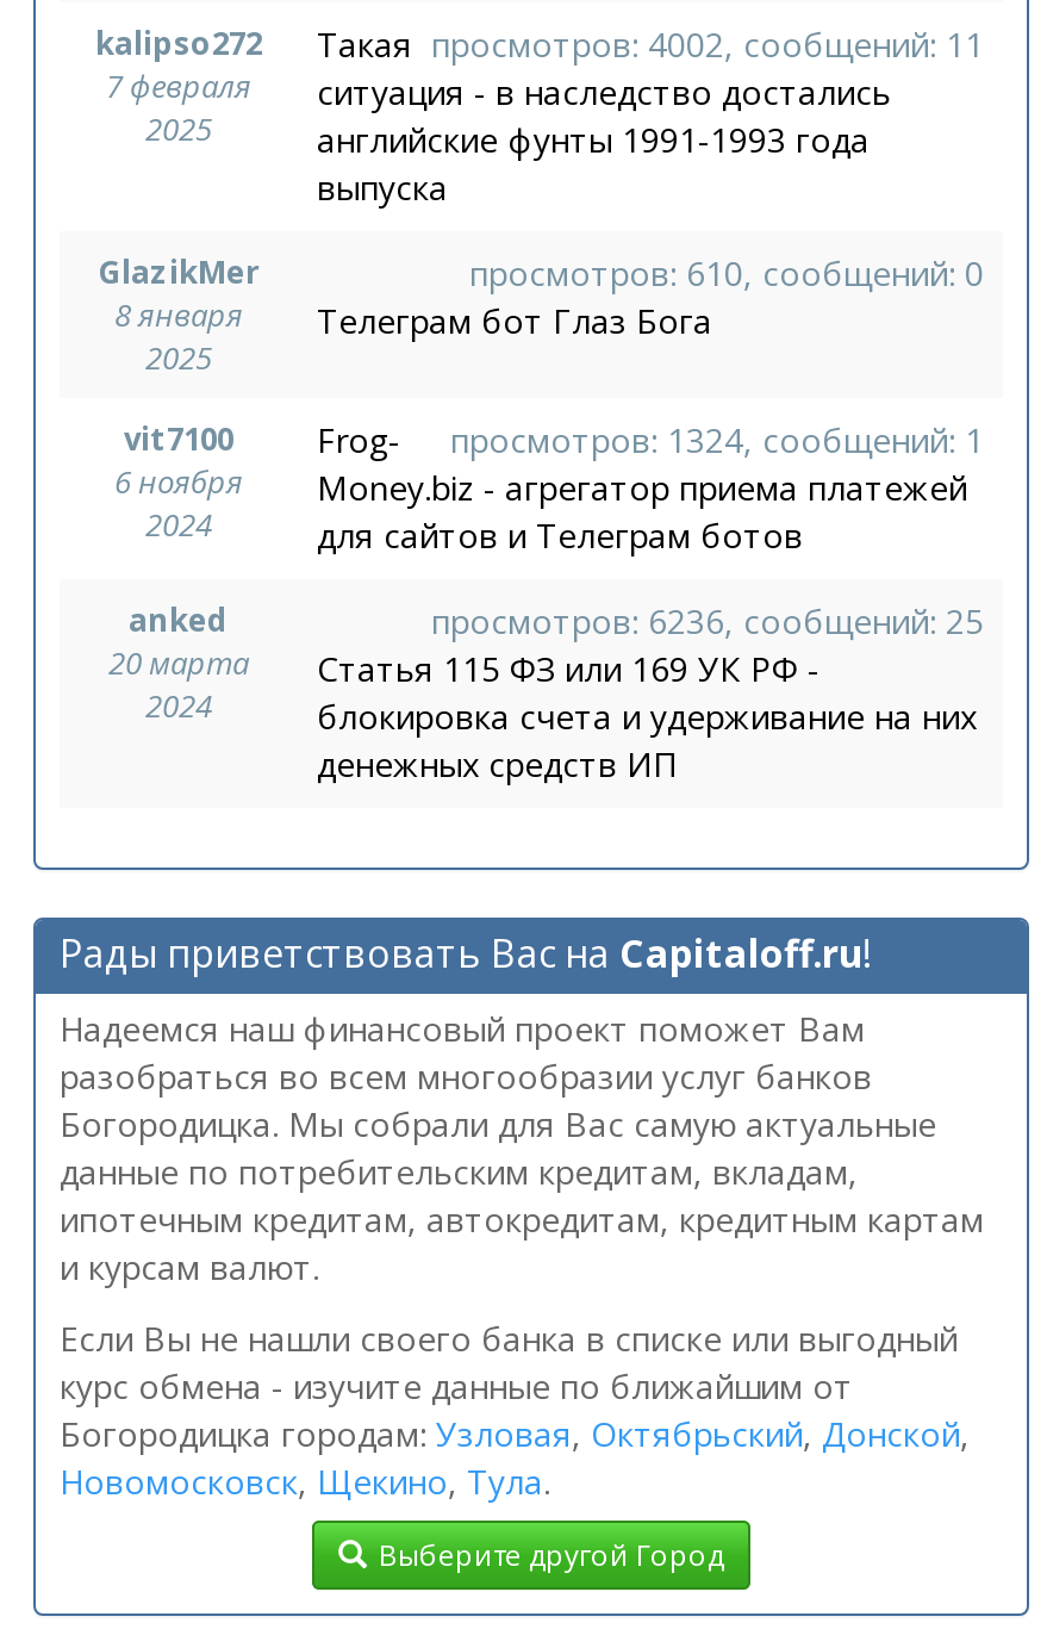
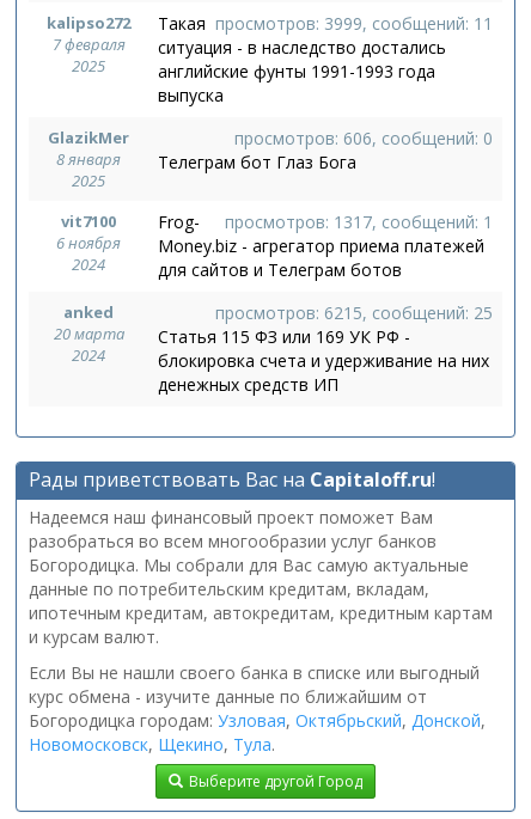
[431,21,984,67] просмотров: 4002, сообщений: 11 -> [215,12,493,35] просмотров: 3999, сообщений: 11
[469,250,984,296] просмотров: 610, сообщений: 0 -> [234,127,493,149] просмотров: 606, сообщений: 0
[450,417,984,462] просмотров: 1324, сообщений: 1 -> [225,210,493,233] просмотров: 1317, сообщений: 1
[431,598,984,643] просмотров: 6236, сообщений: 25 -> [215,301,493,324] просмотров: 6215, сообщений: 25

